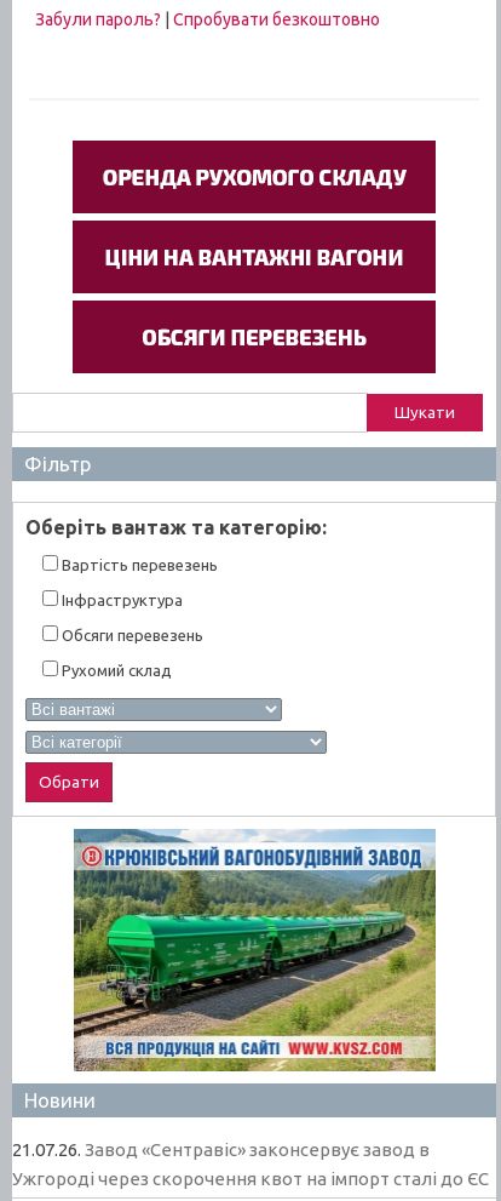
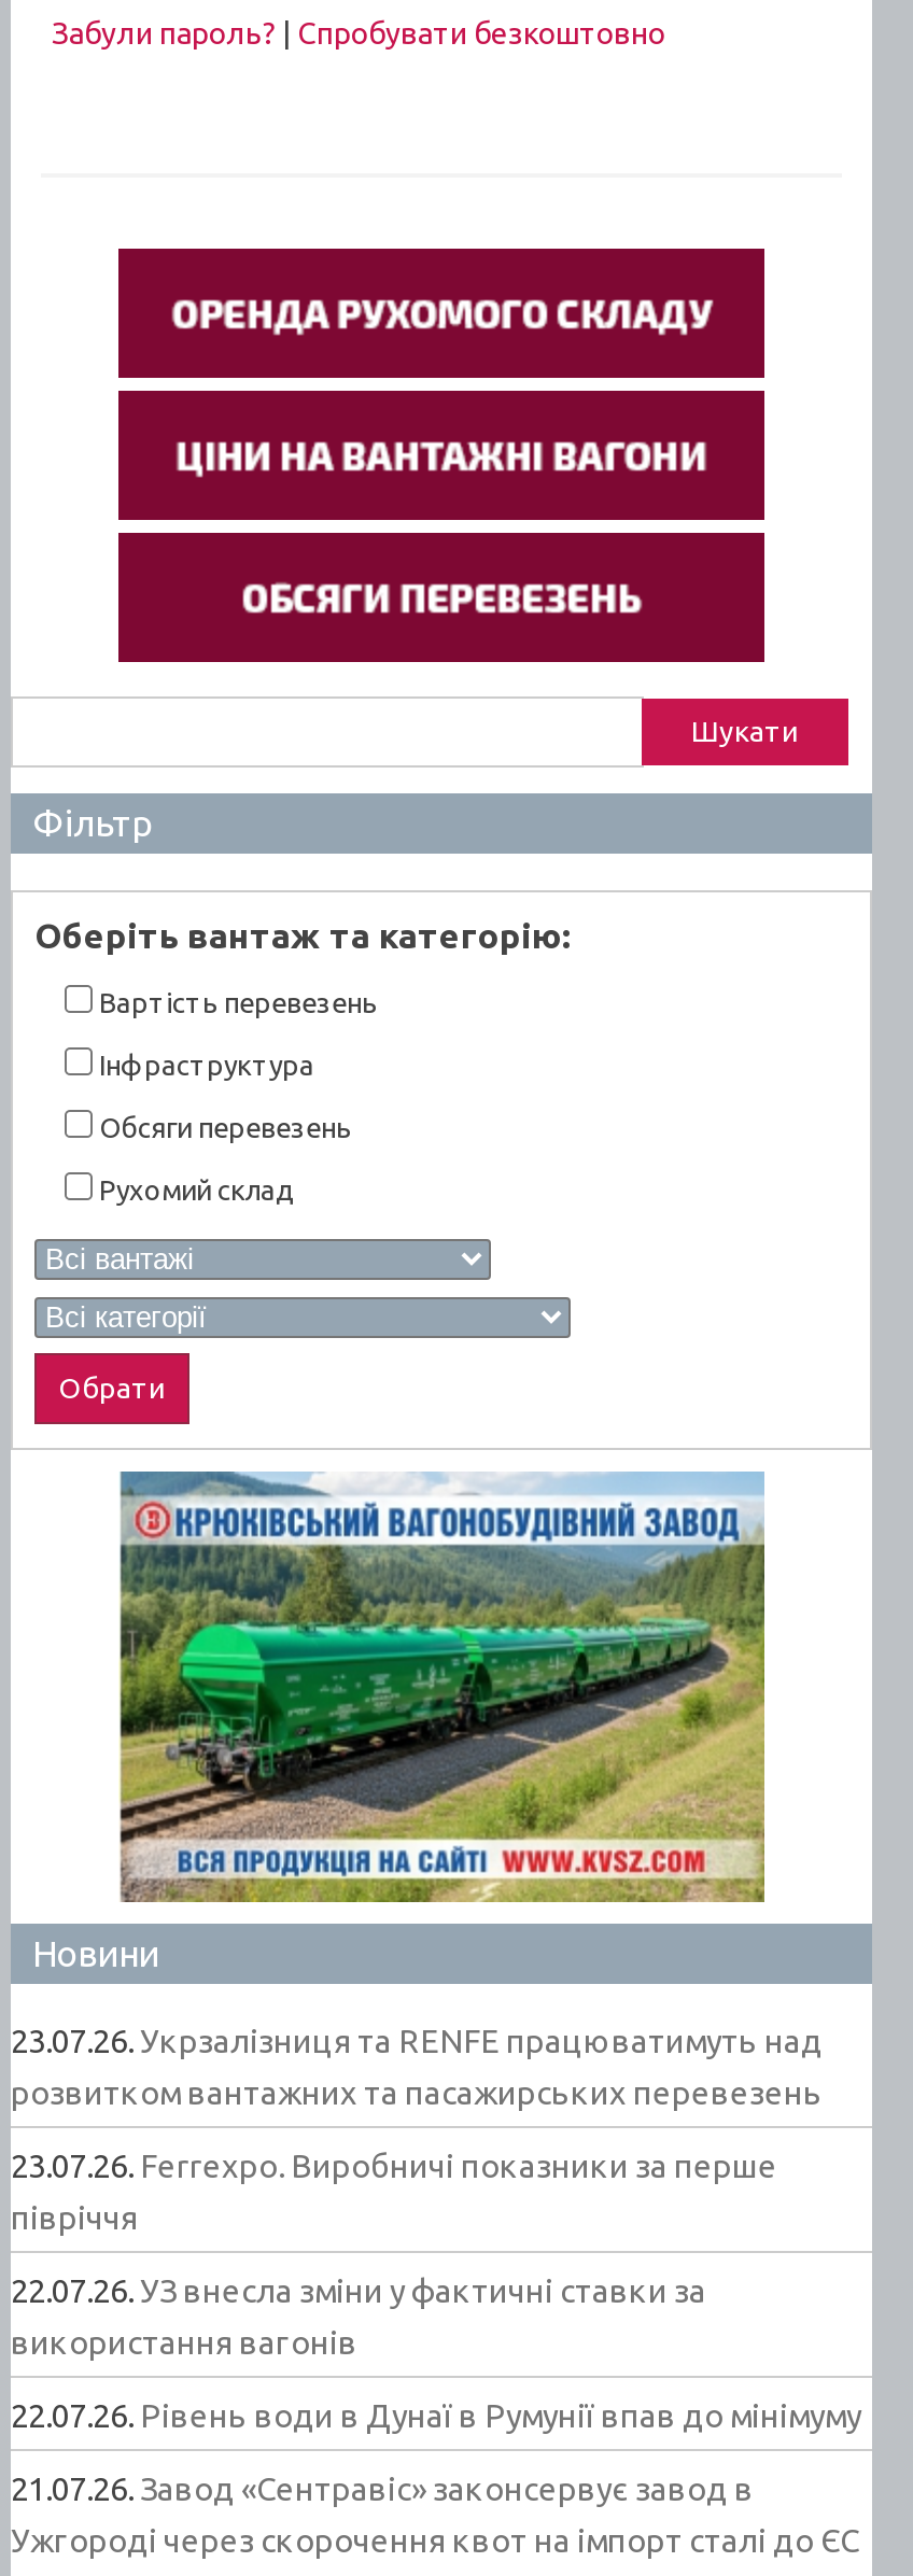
none -> [11,2023,861,2434] 23.07.26. Укрзалізниця та RENFE працюватимуть над | розвитком вантажних та пасажирських перевезень | 23.07.26. Ferrexpo. Виробничі показники за перше | півріччя | 22.07.26. УЗ внесла зміни у фактичні ставки за | використання вагонів | 22.07.26. Рівень води в Дунаї в Румунії впав до мінімуму

